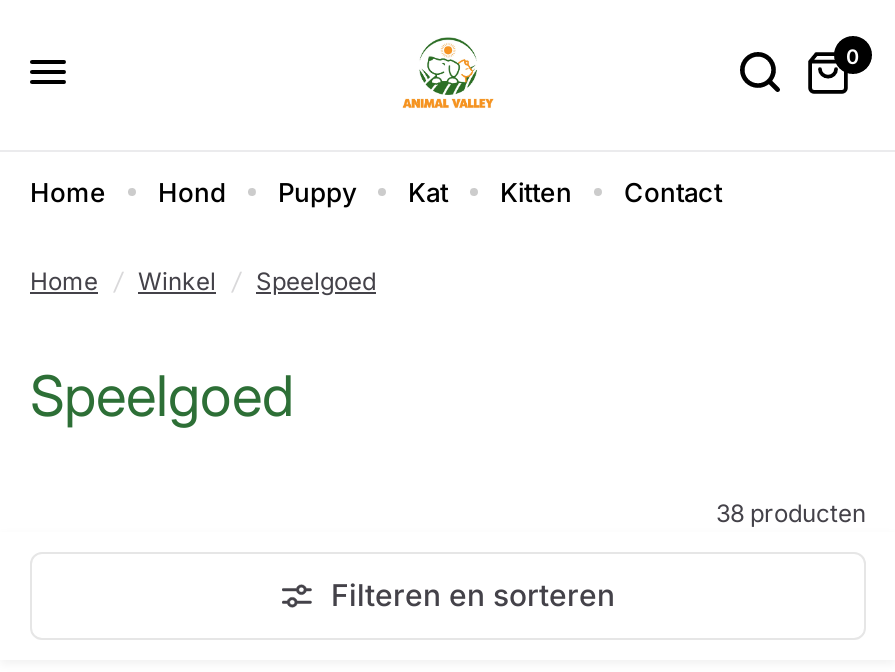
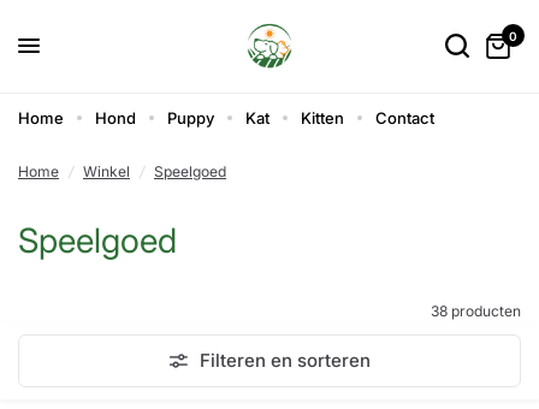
[400,40,494,110] [image] -> [243,25,296,70] [image]

